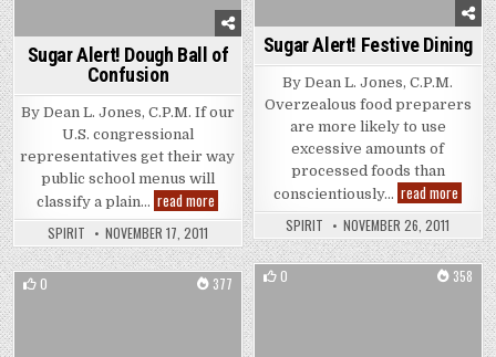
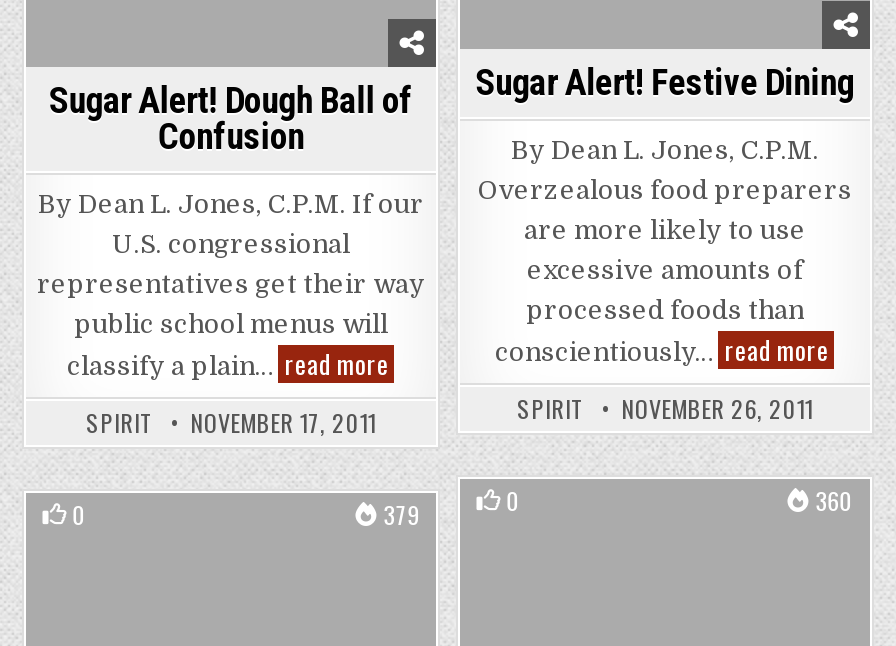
[453,267,473,285] 358 -> [816,482,854,516] 360
[212,275,232,293] 377 -> [383,497,419,531] 379

